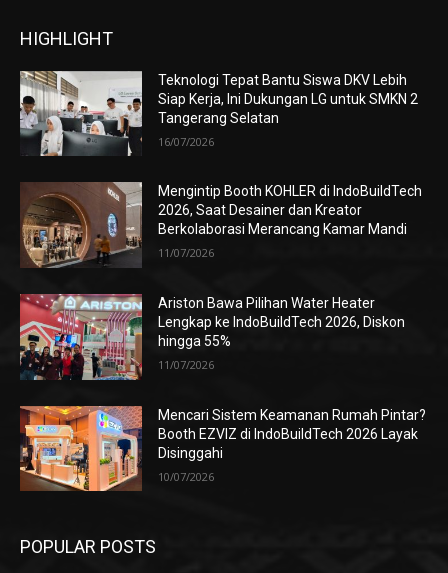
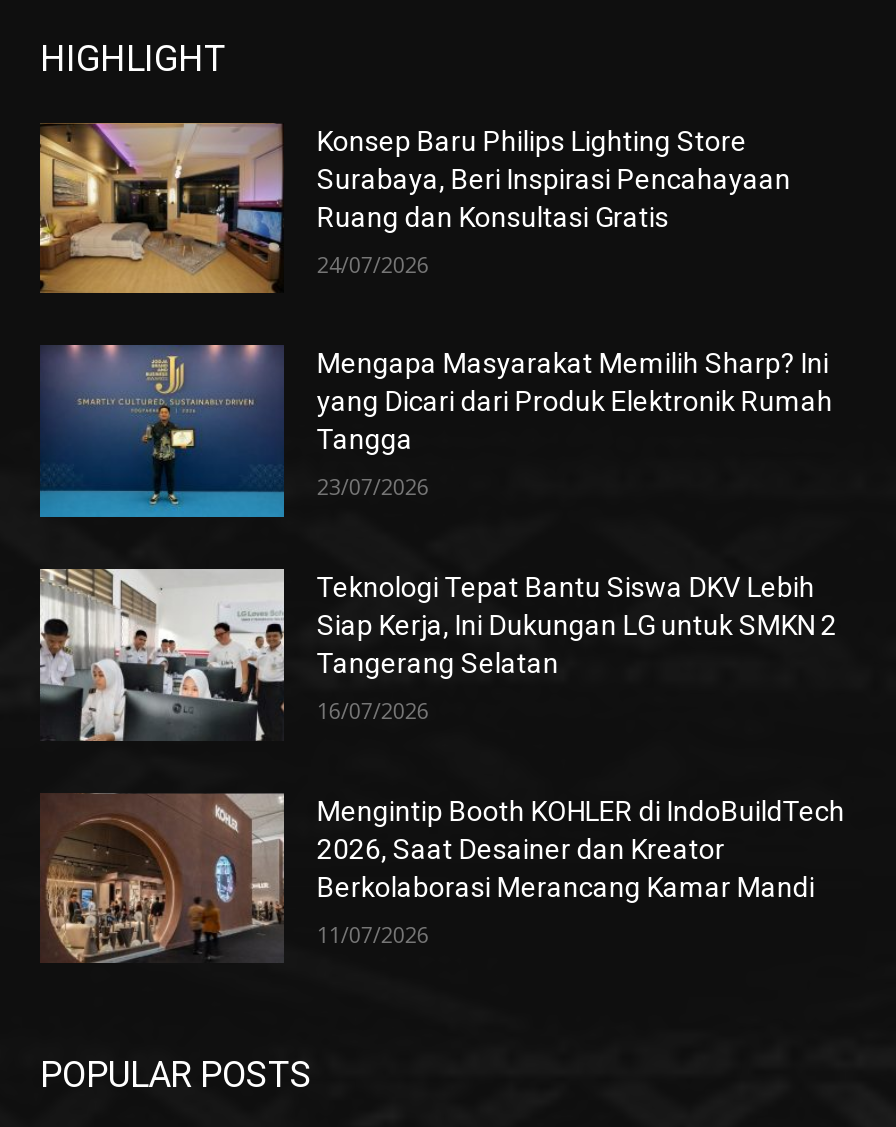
none -> [38,121,833,502] [image] | Konsep Baru Philips Lighting Store | Surabaya, Beri Inspirasi Pencahayaan | Ruang dan Konsultasi Gratis | 24/07/2026 | Mengapa Masyarakat Memilih Sharp? Ini | yang Dicari dari Produk Elektronik Rumah | Tangga | 23/07/2026
none -> [38,343,284,519] [image]
moved [14,63,422,260] -> [28,553,845,948]: [image] | Teknologi Tepat Bantu Siswa DKV Lebih | Siap Kerja, Ini Dukungan LG untuk SMKN 2 | ... | Berkolaborasi Merancang Kamar Mandi | 11/07/2026
[19,293,426,484] [image] | Ariston Bawa Pilihan Water Heater | Lengkap ke IndoBuildTech 2026, Diskon | hingga 55% | 11/07/2026 | Mencari Sistem Keamanan Rumah Pintar? | Booth EZVIZ di IndoBuildTech 2026 Layak | Disinggahi | 10/07/2026 -> none
[19,406,143,492] [image] -> none

